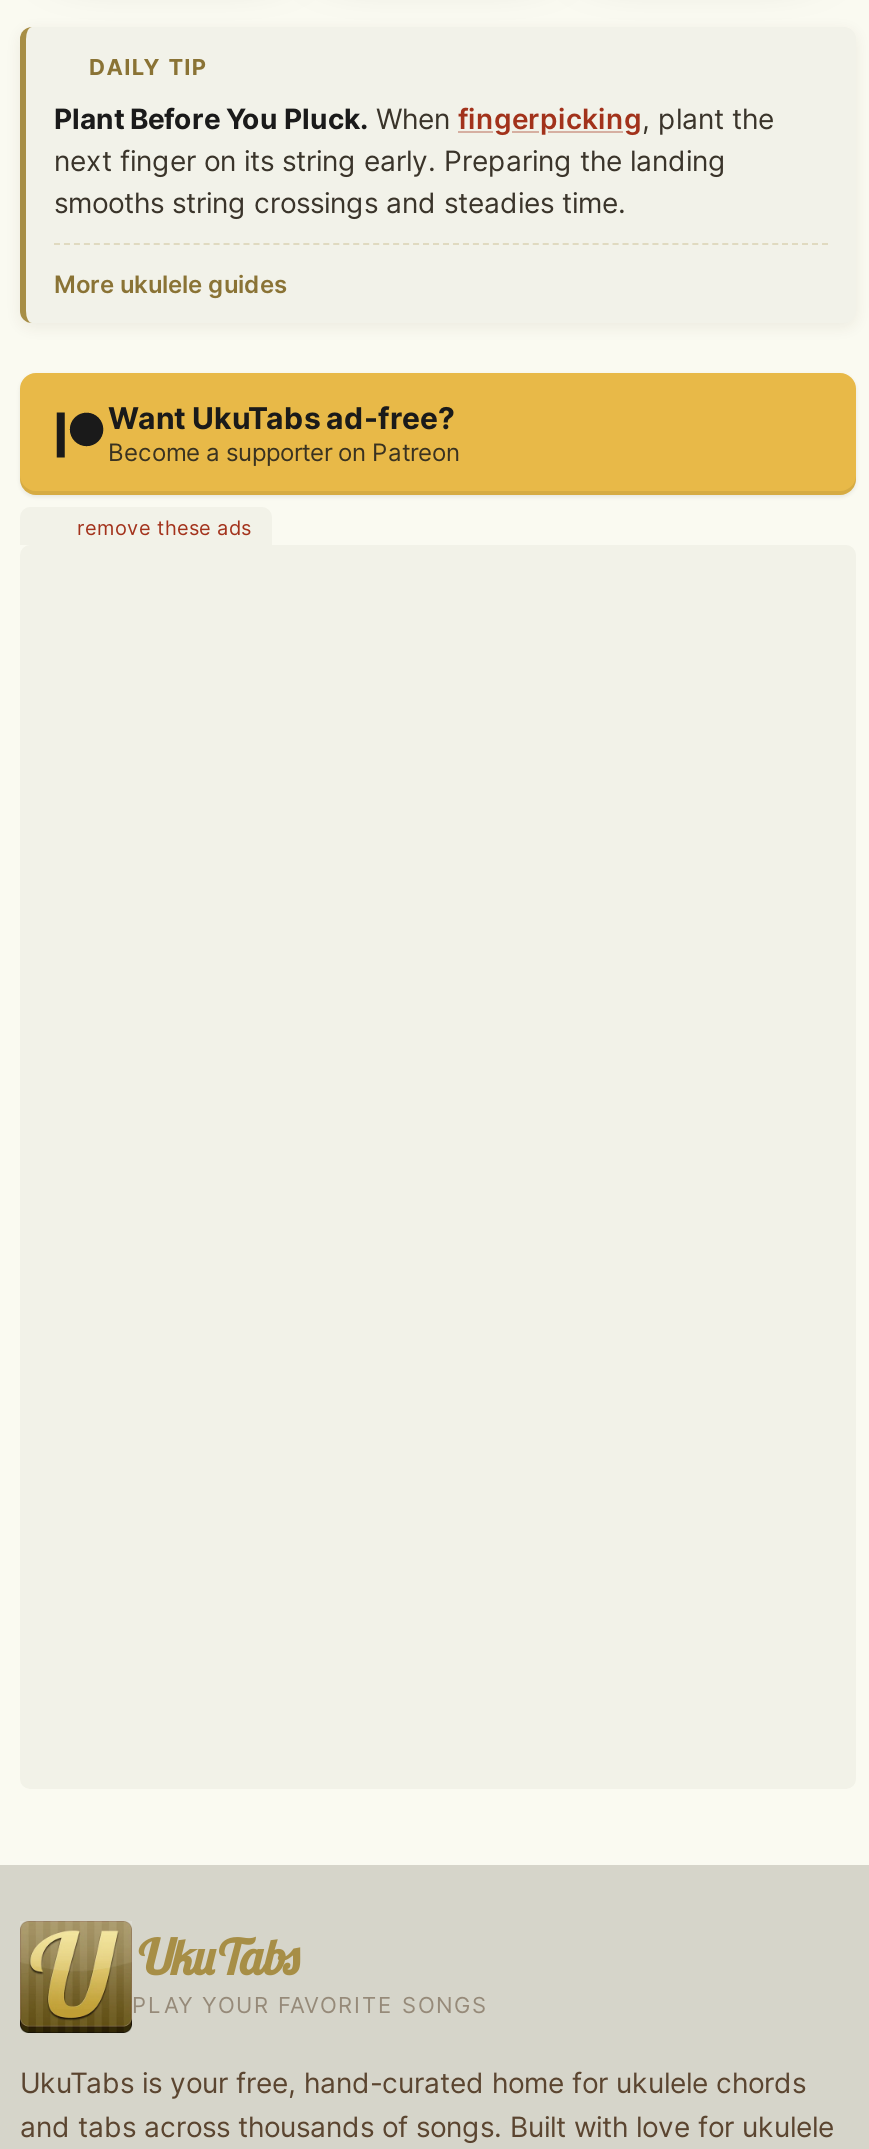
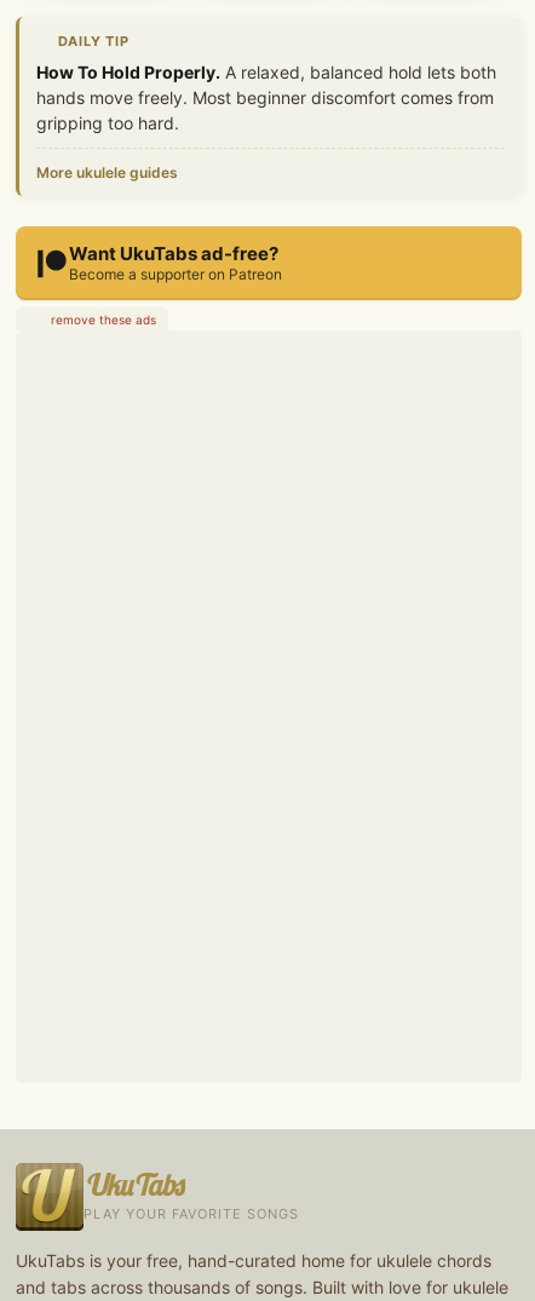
[54,101,774,219] Plant Before You Pluck. When fingerpicking, plant the | next finger on its string early. Preparing the landing | smooths string crossings and steadies time. -> [36,62,496,133] How To Hold Properly. A relaxed, balanced hold lets both | hands move freely. Most beginner discomfort comes from | gripping too hard.

